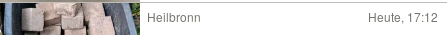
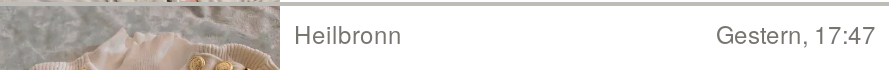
[368,8,438,25] Heute, 17:12 -> [716,16,876,50] Gestern, 17:47

